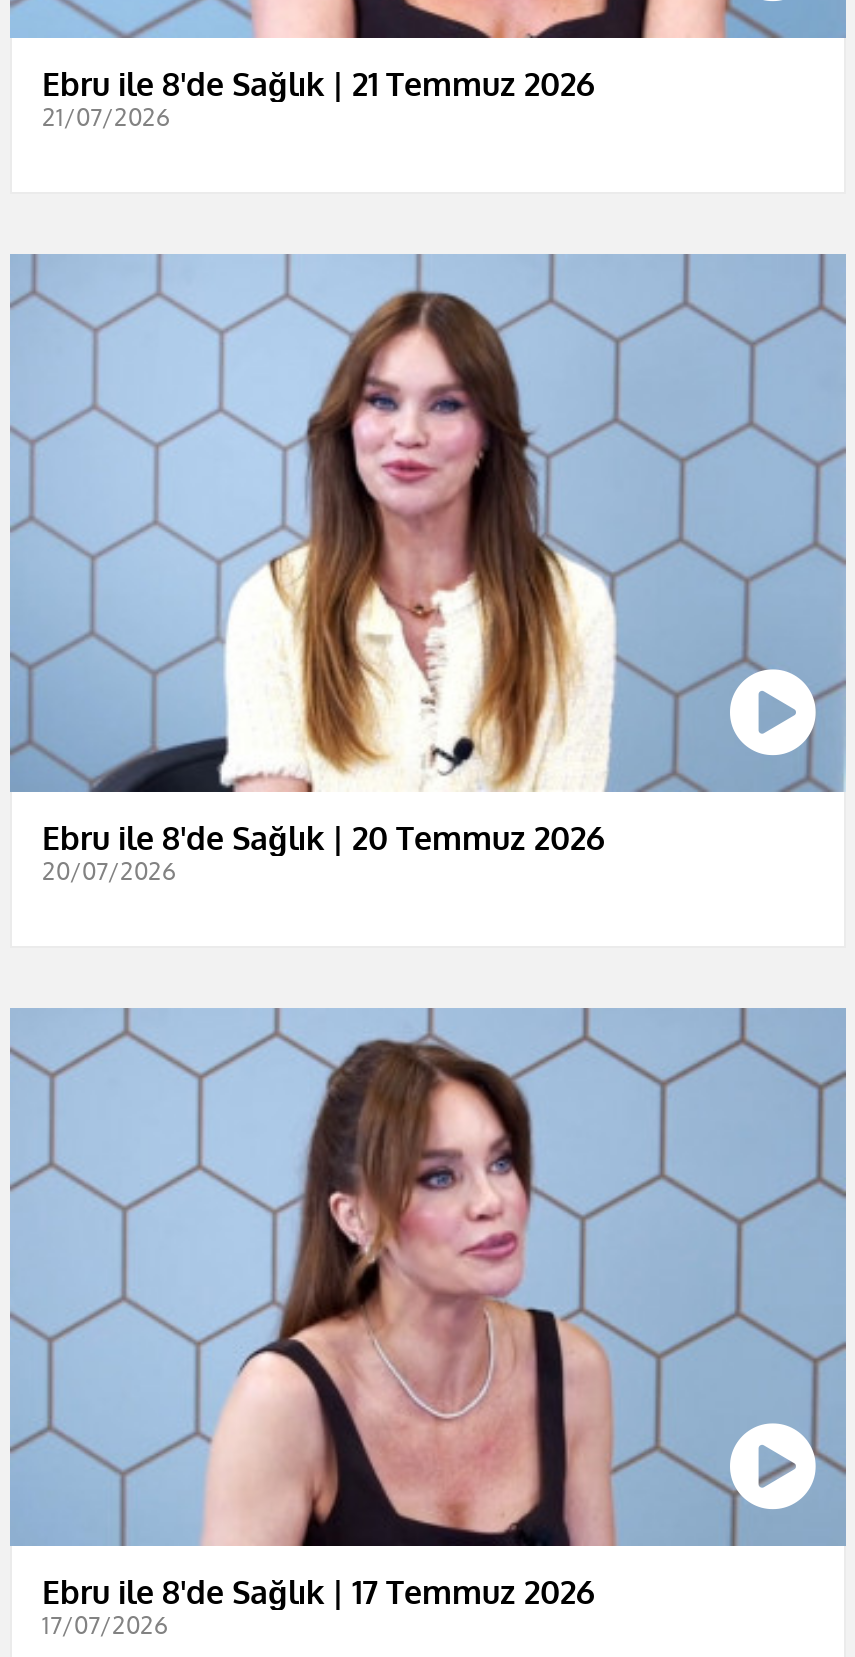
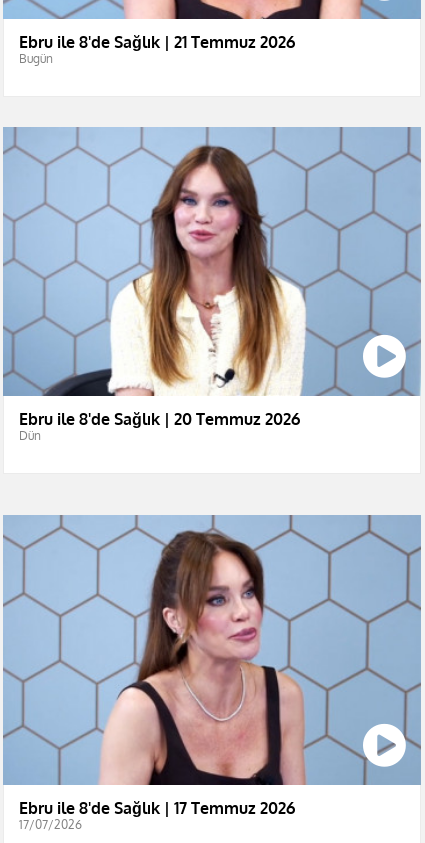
[42,102,170,132] 21/07/2026 -> [19,51,53,66] Bugün
[42,857,176,887] 20/07/2026 -> [19,428,41,443] Dün

